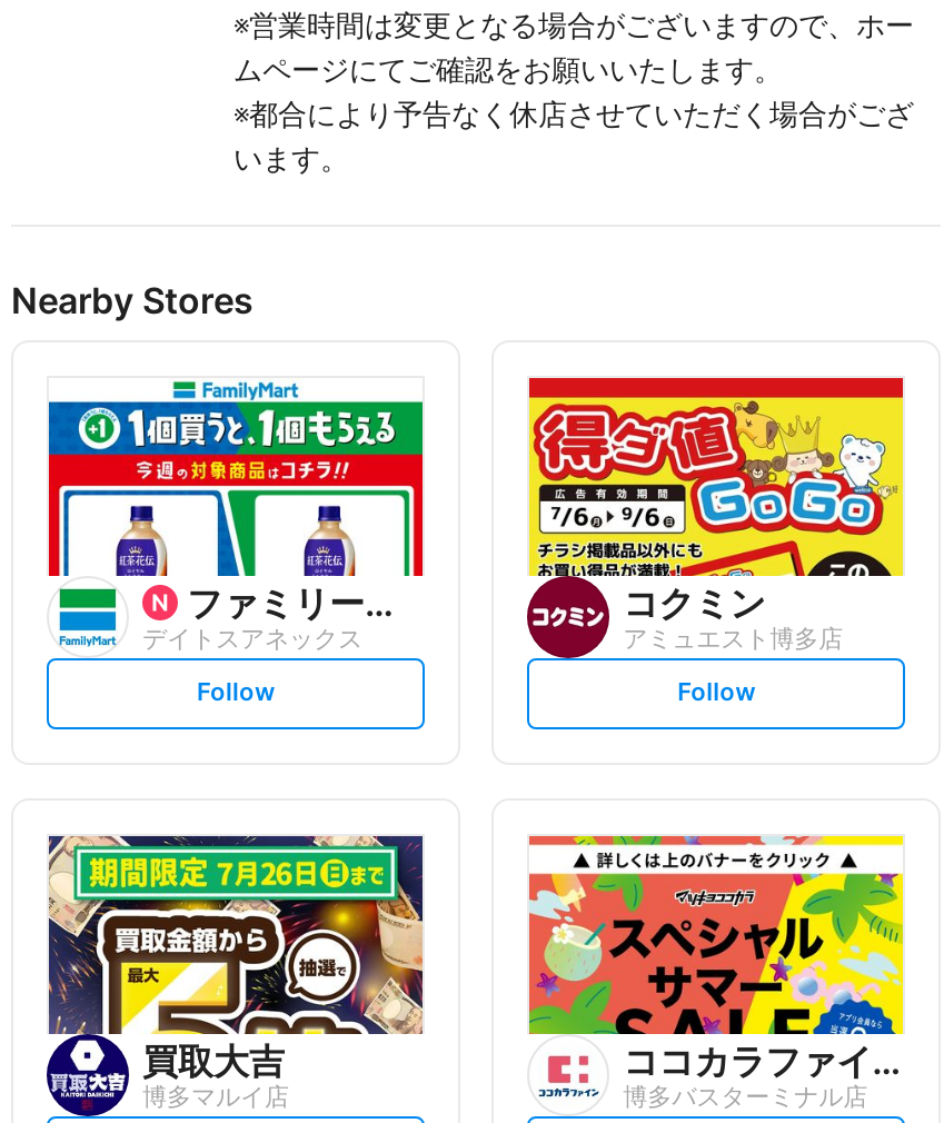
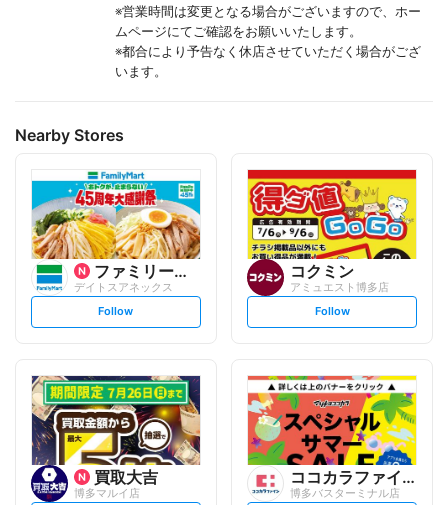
[47,400,425,578] [image] -> [31,180,201,260] [image]

